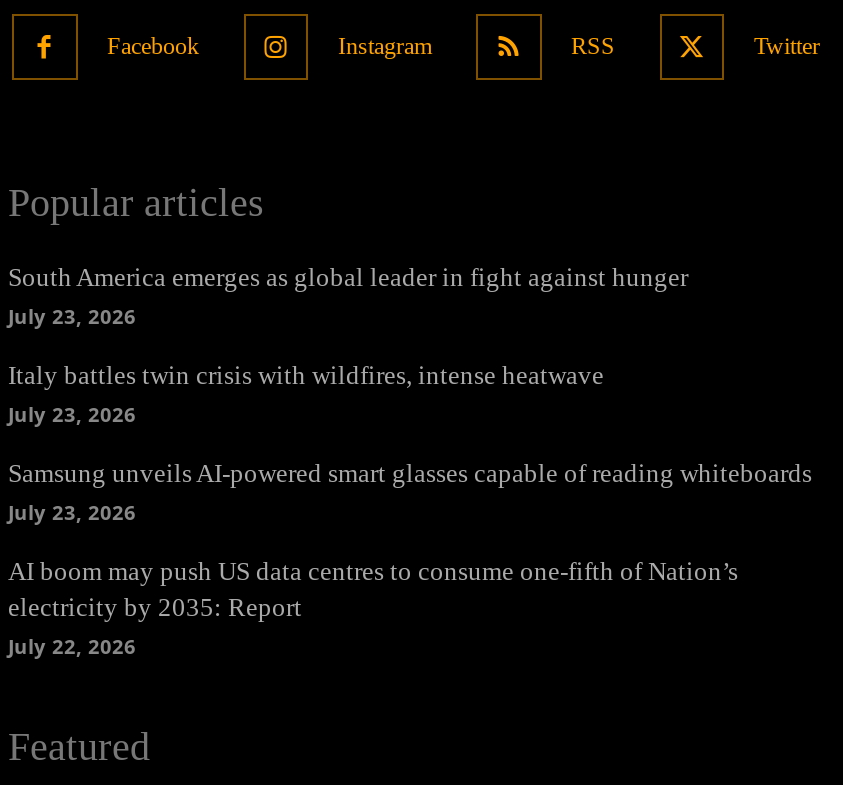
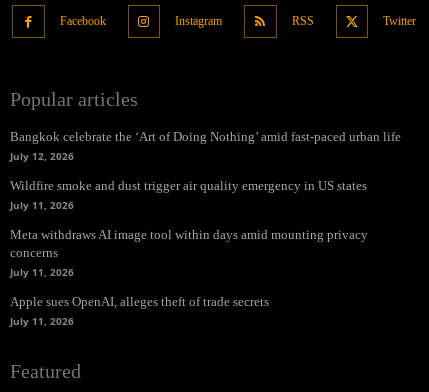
[8,262,688,330] South America emerges as global leader in fight against hunger | July 23, 2026 -> [10,129,401,163] Bangkok celebrate the ‘Art of Doing Nothing’ amid fast-paced urban life | July 12, 2026
[8,360,604,428] Italy battles twin crisis with wildfires, intense heatwave | July 23, 2026 -> [10,178,367,212] Wildfire smoke and dust trigger air quality emergency in US states | July 11, 2026
[8,458,812,526] Samsung unveils AI-powered smart glasses capable of reading whiteboards | July 23, 2026 -> [10,227,368,279] Meta withdraws AI image tool within days amid mounting privacy | concerns | July 11, 2026
[8,556,738,660] AI boom may push US data centres to consume one-fifth of Nation’s | electricity by 2035: Report | July 22, 2026 -> [10,294,269,328] Apple sues OpenAI, alleges theft of trade secrets | July 11, 2026

